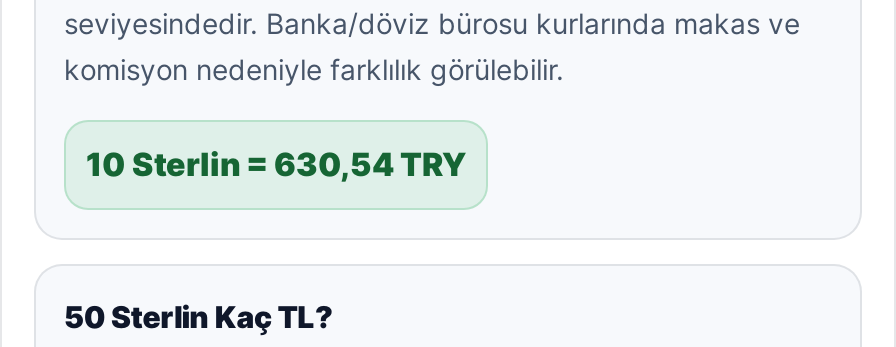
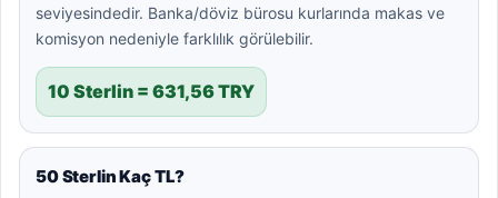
[86,144,466,184] 10 Sterlin = 630,54 TRY -> [48,80,255,102] 10 Sterlin = 631,56 TRY

